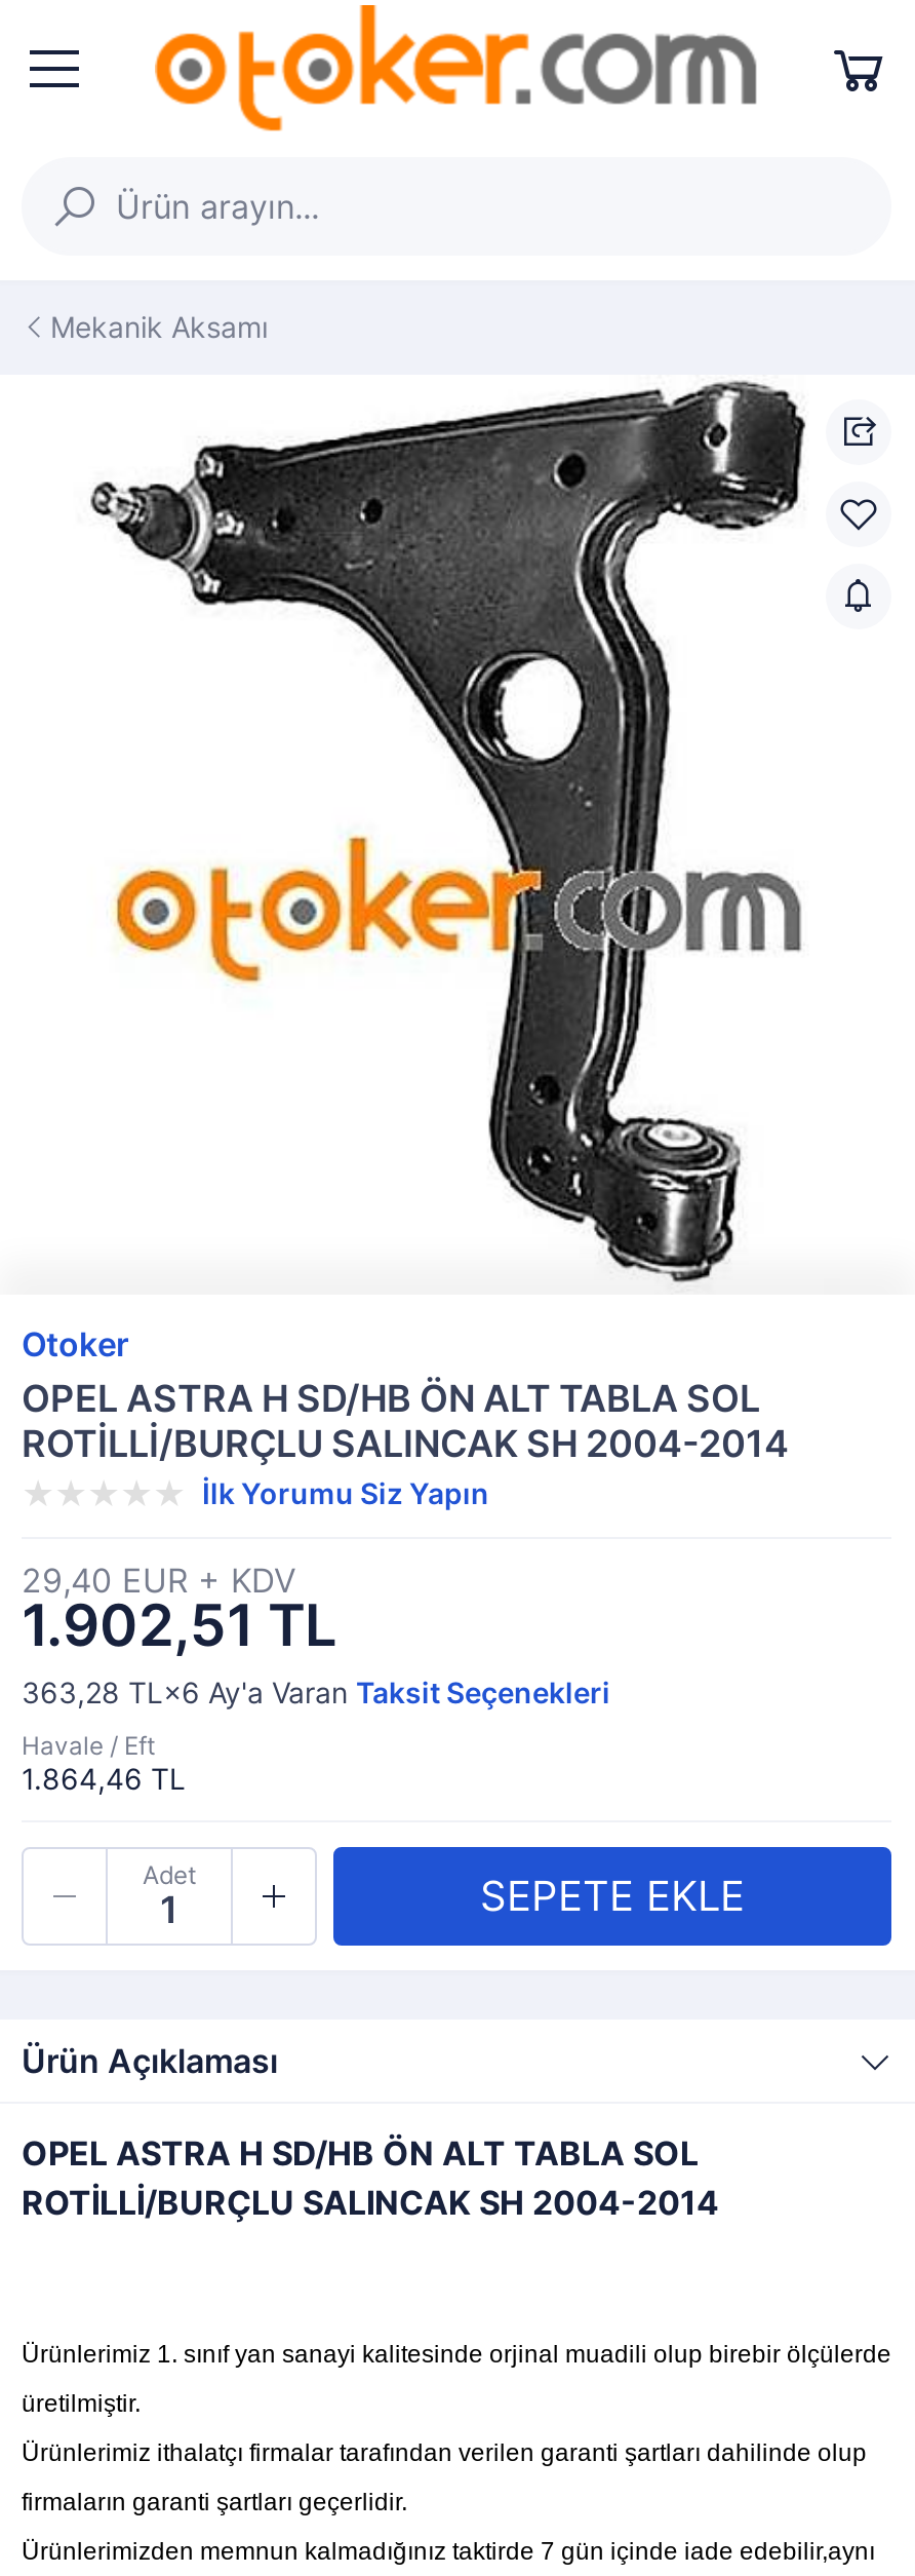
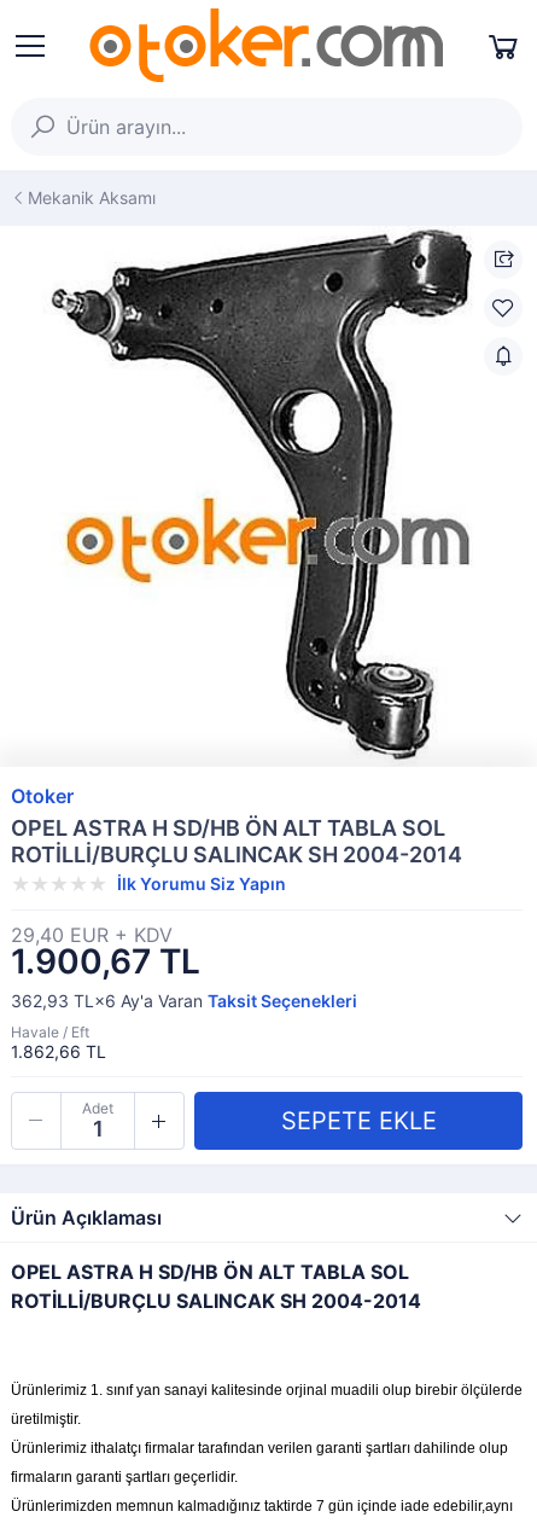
[22,1590,337,1660] 1.902,51 TL -> [11,941,200,982] 1.900,67 TL
[22,1675,610,1709] 363,28 TL×6 Ay'a Varan Taksit Seçenekleri -> [11,990,357,1011] 362,93 TL×6 Ay'a Varan Taksit Seçenekleri
[22,1761,186,1796] 1.864,46 TL -> [11,1041,106,1062] 1.862,66 TL

